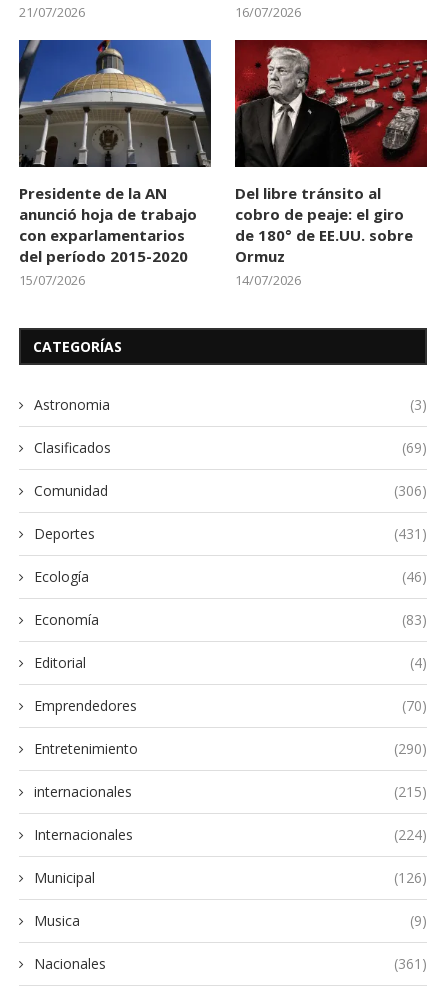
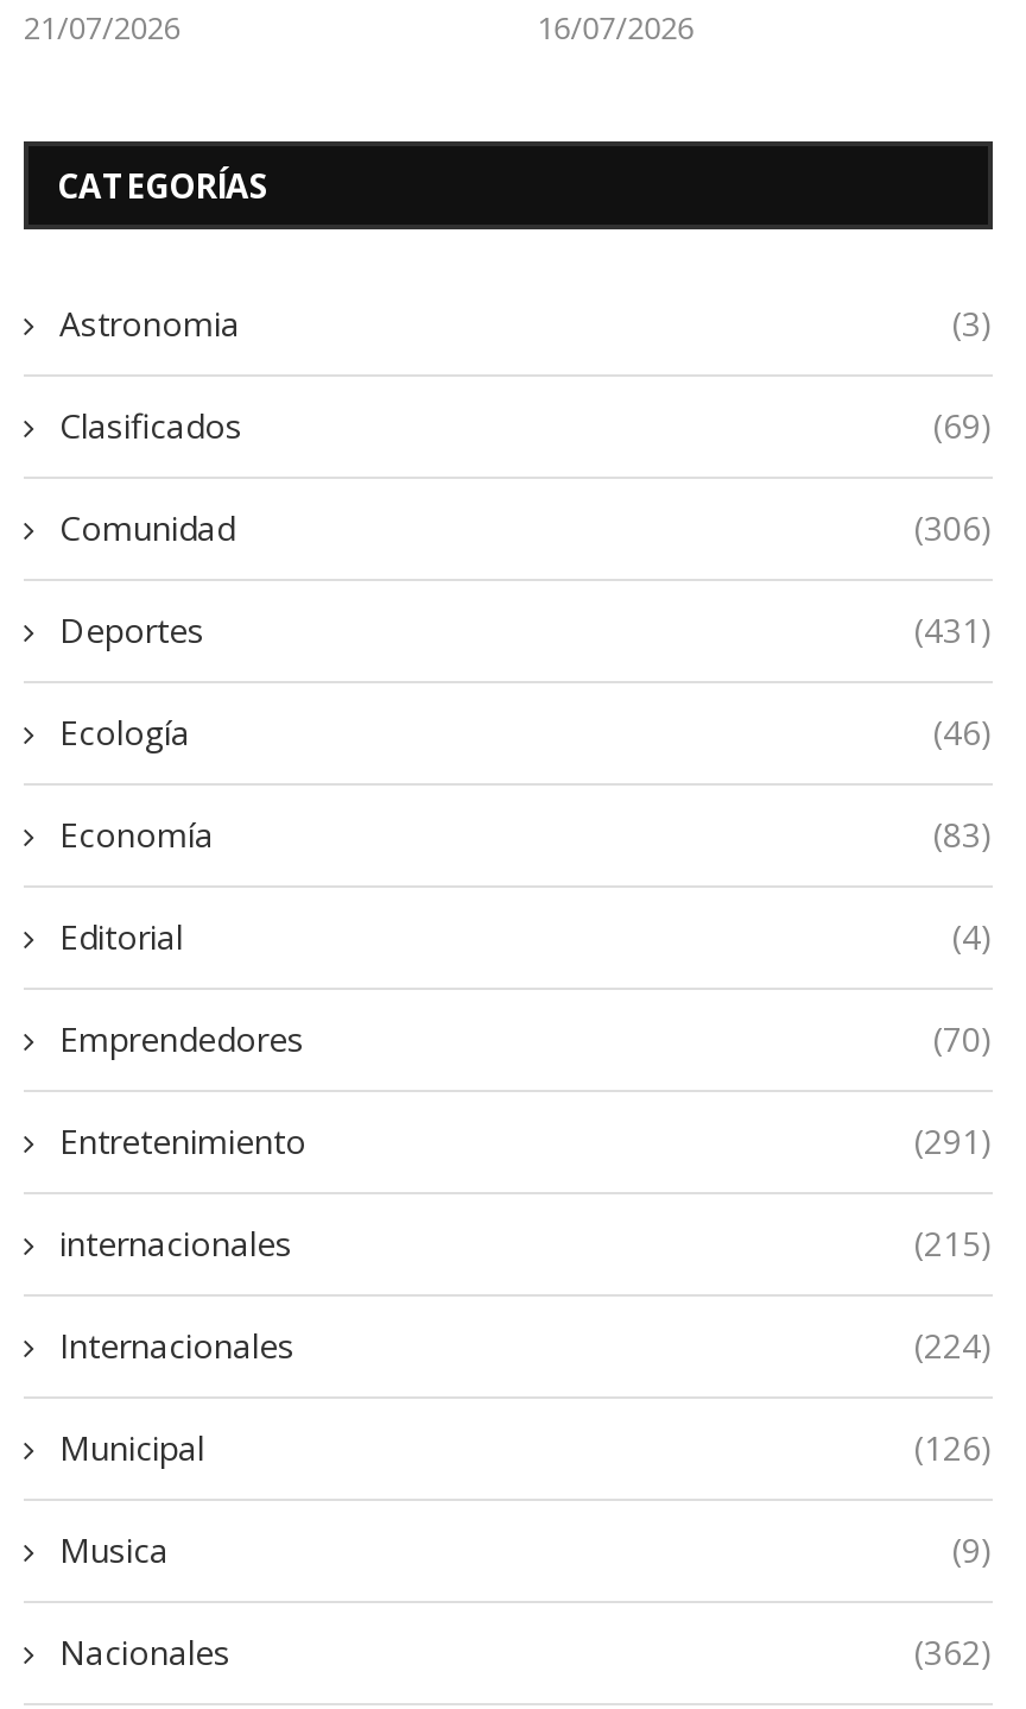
[18,39,212,289] [image] | Presidente de la AN | anunció hoja de trabajo | con exparlamentarios | del período 2015-2020 | 15/07/2026 -> none
[234,39,428,289] [image] | Del libre tránsito al | cobro de peaje: el giro | de 180° de EE.UU. sobre | Ormuz | 14/07/2026 -> none
[394,739,427,758] (290) -> [914,1118,993,1163] (291)
[394,954,427,973] (361) -> [914,1629,993,1675] (362)

